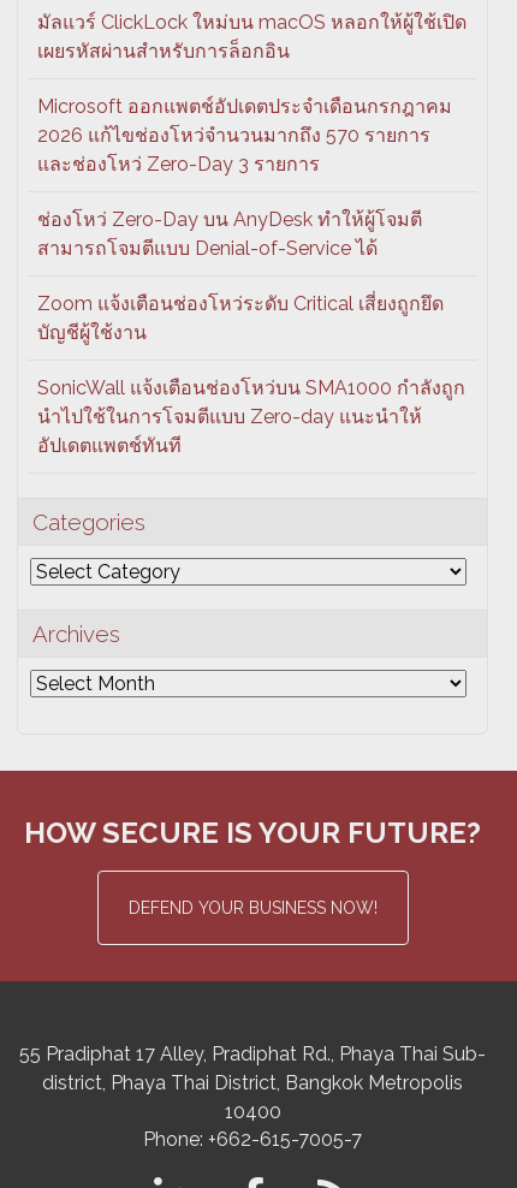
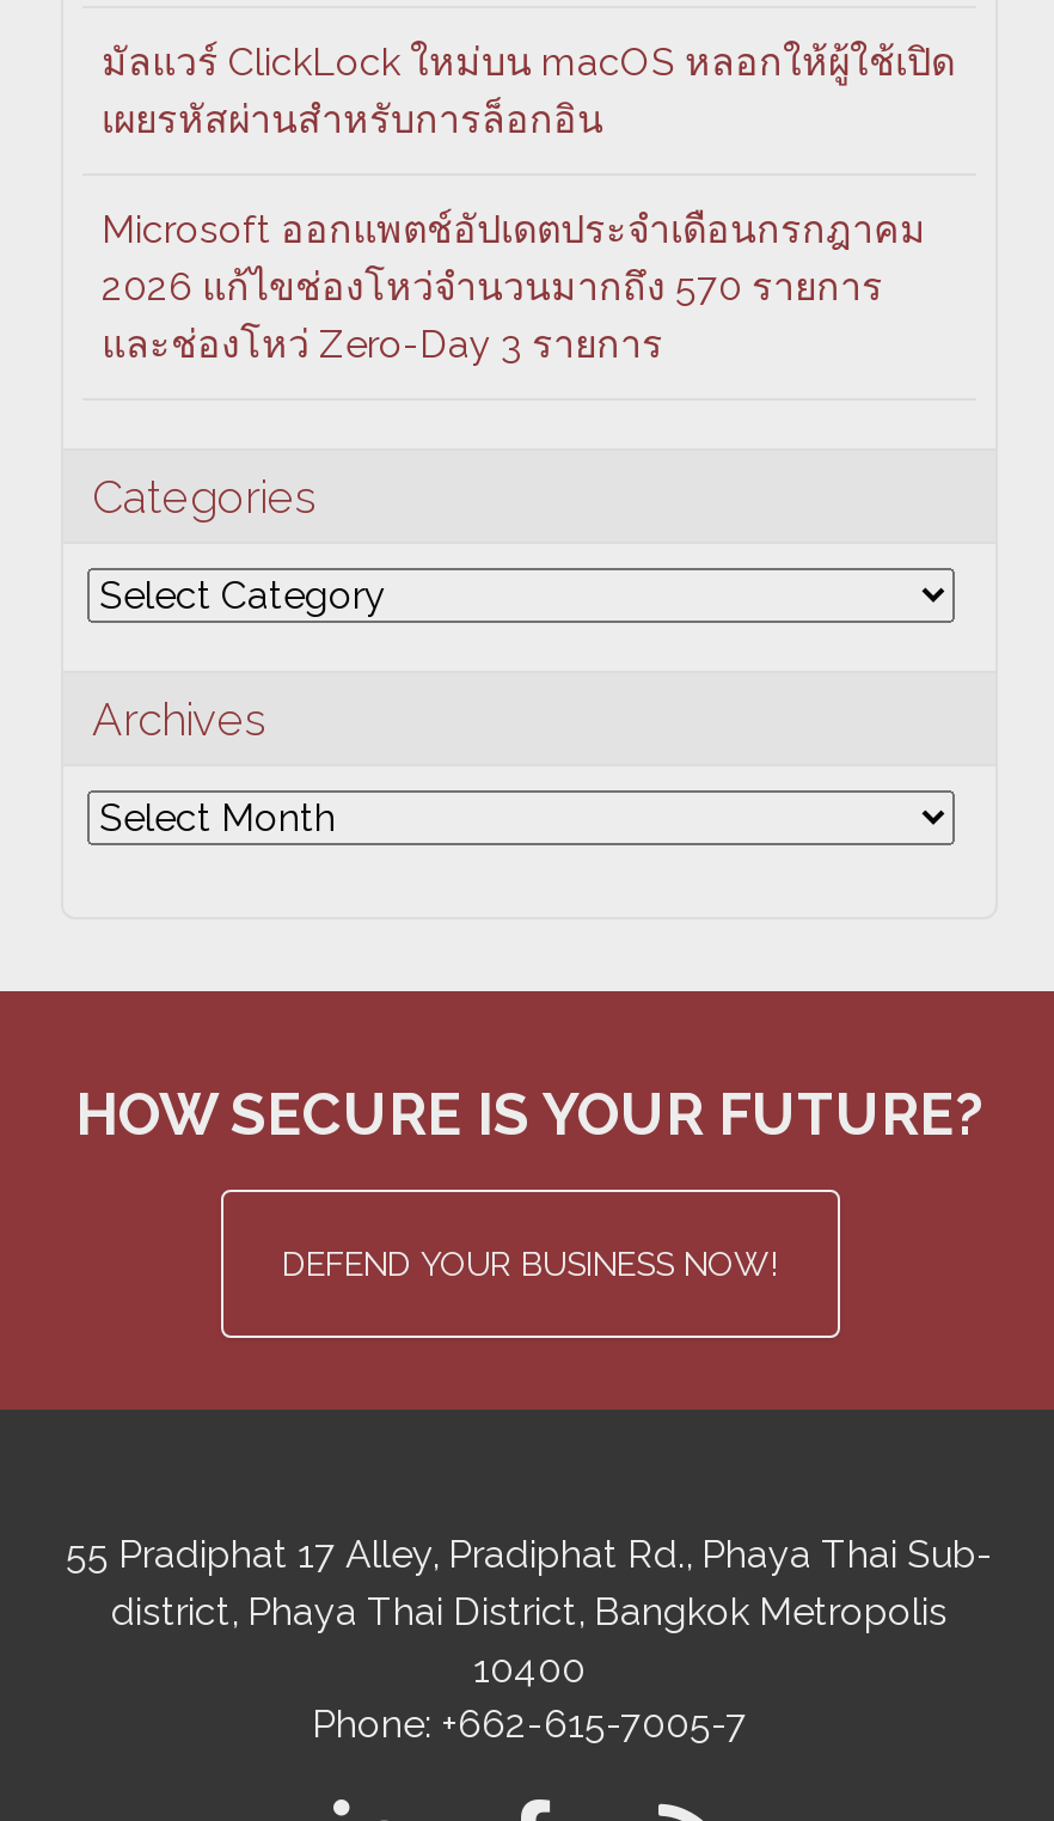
[37,208,465,457] ช่องโหว่ Zero-Day บน AnyDesk ทำให้ผู้โจมตี | สามารถโจมตีแบบ Denial-of-Service ได้ | Zoom แจ้งเตือนช่องโหว่ระดับ Critical เสี่ยงถูกยึด | บัญชีผู้ใช้งาน | SonicWall แจ้งเตือนช่องโหว่บน SMA1000 กำลังถูก | นำไปใช้ในการโจมตีแบบ Zero-day แนะนำให้ | อัปเดตแพตช์ทันที -> none

